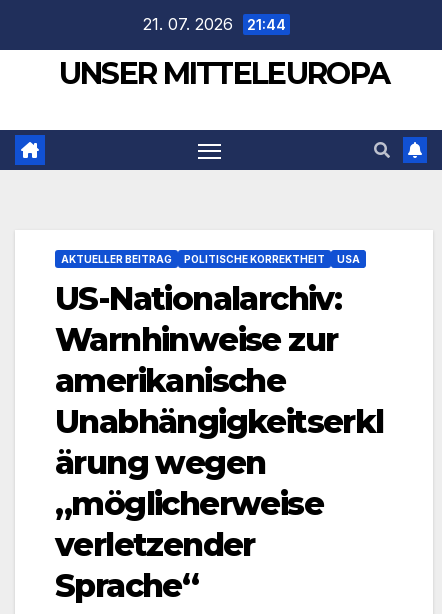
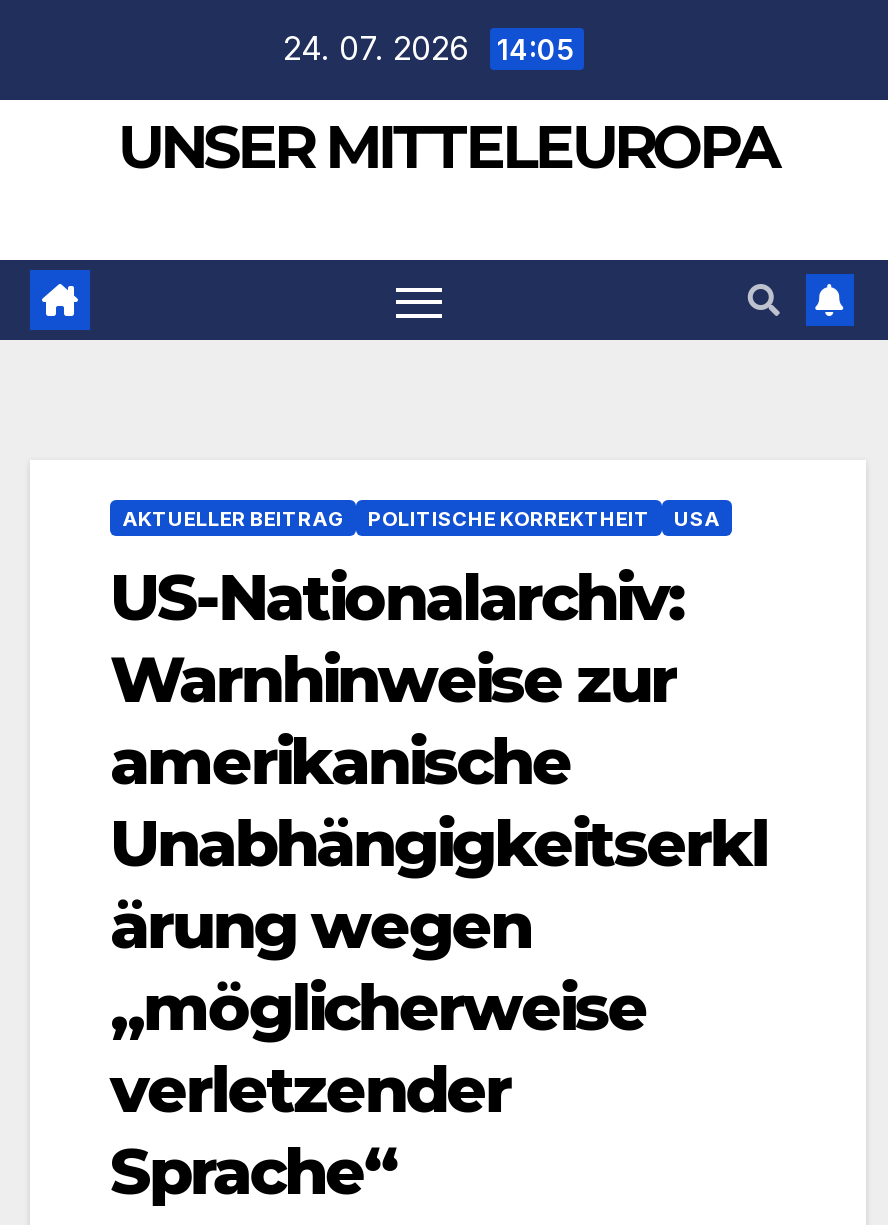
[143,14,286,34] 21. 07. 2026 21:44 -> [283,28,575,68] 24. 07. 2026 14:05

